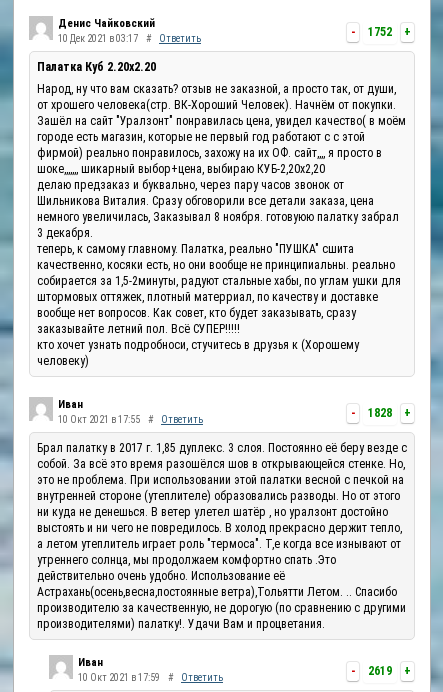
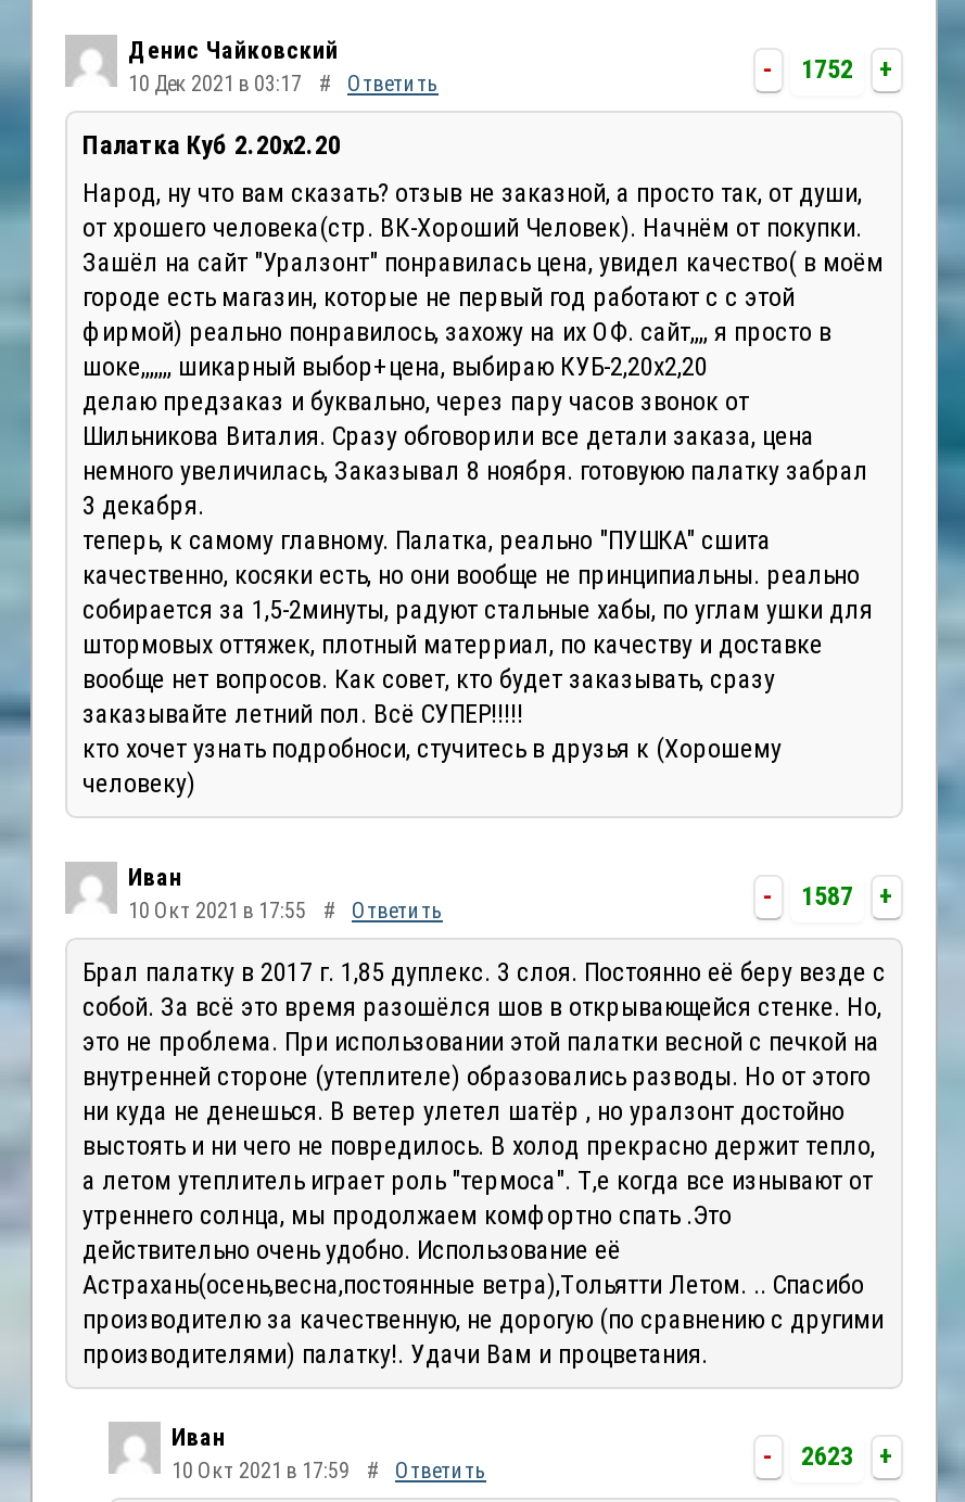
[368,406,392,420] 1828 -> [801,881,853,912] 1587
[368,664,392,678] 2619 -> [801,1441,853,1472] 2623

